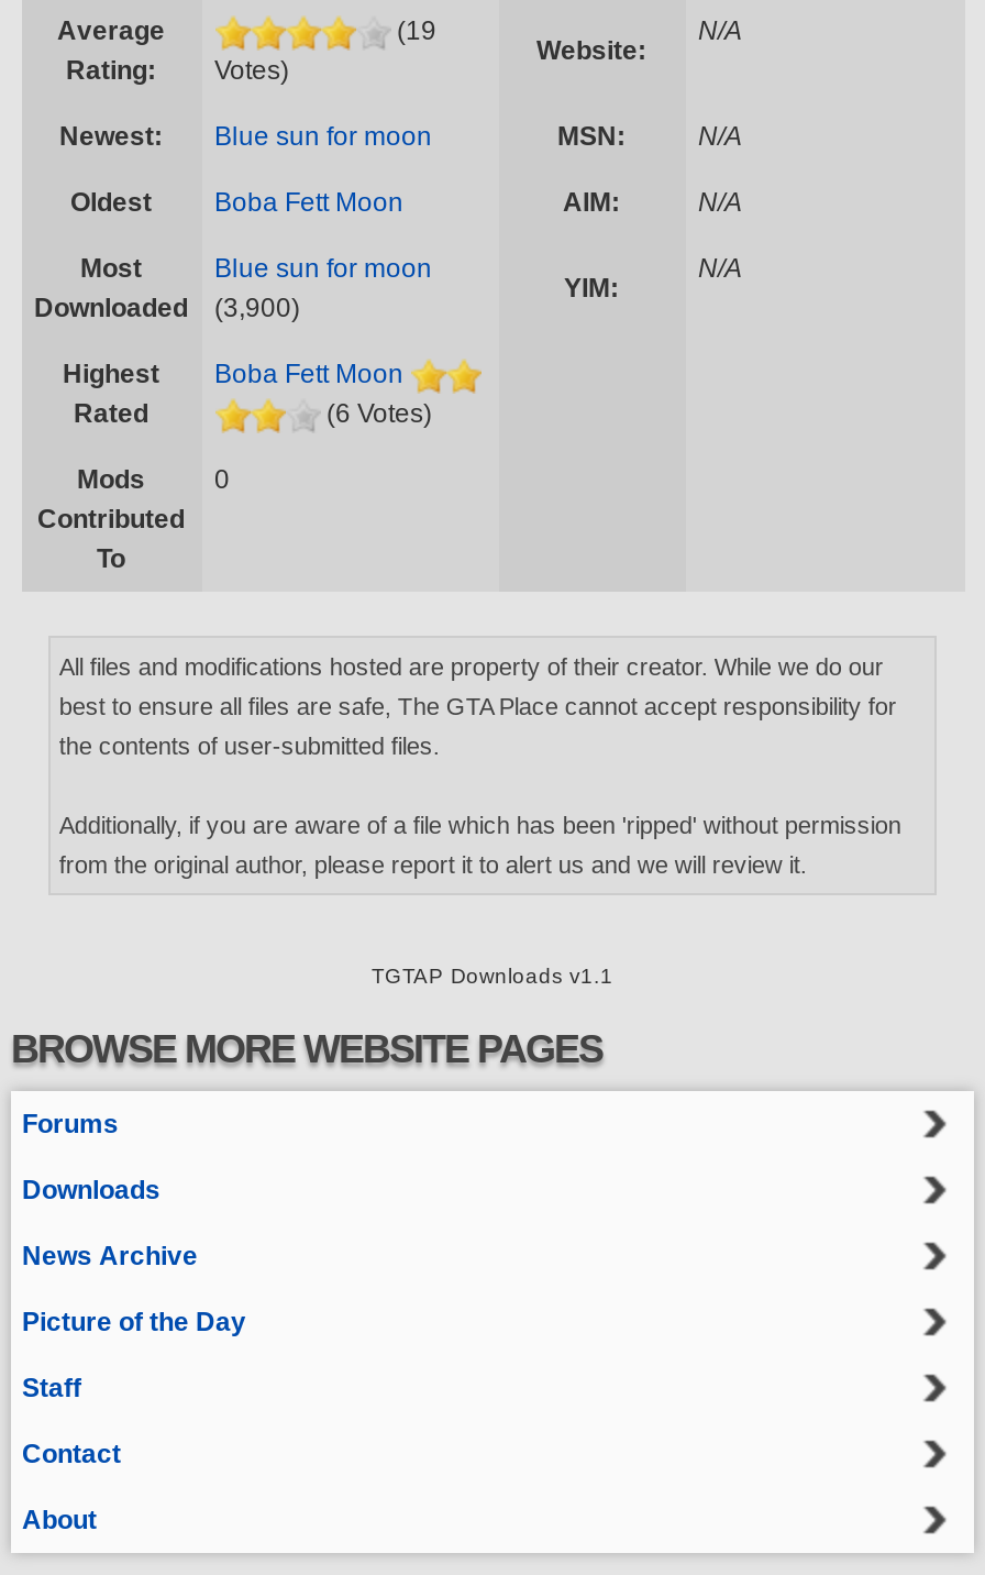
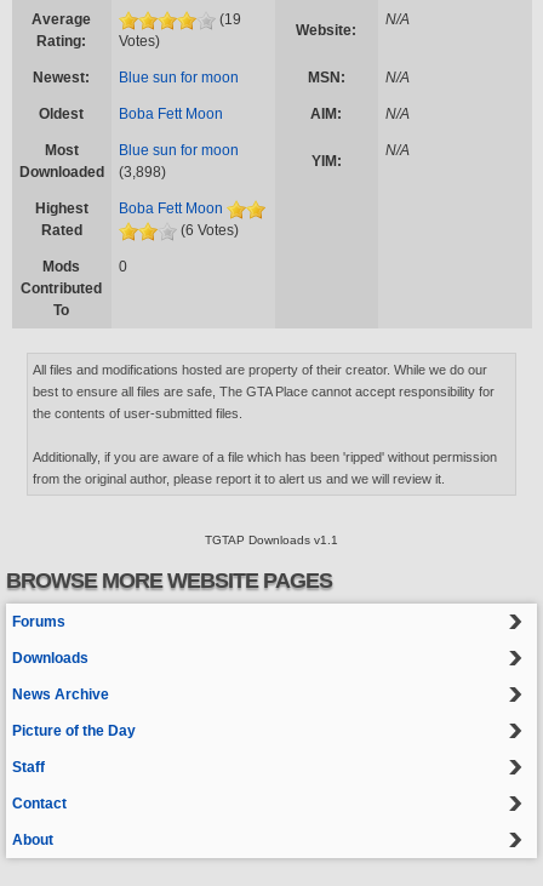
[34,293,300,323] Downloaded (3,900) -> [19,164,165,181] Downloaded (3,898)

